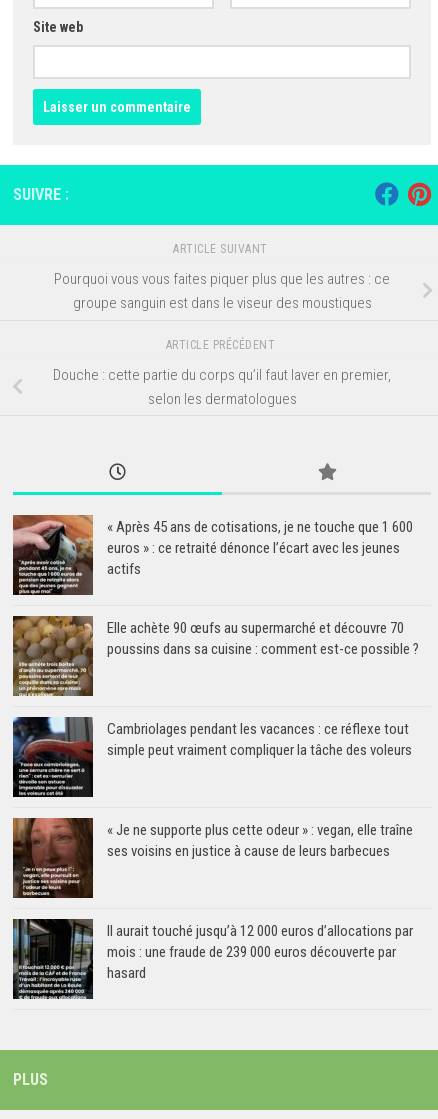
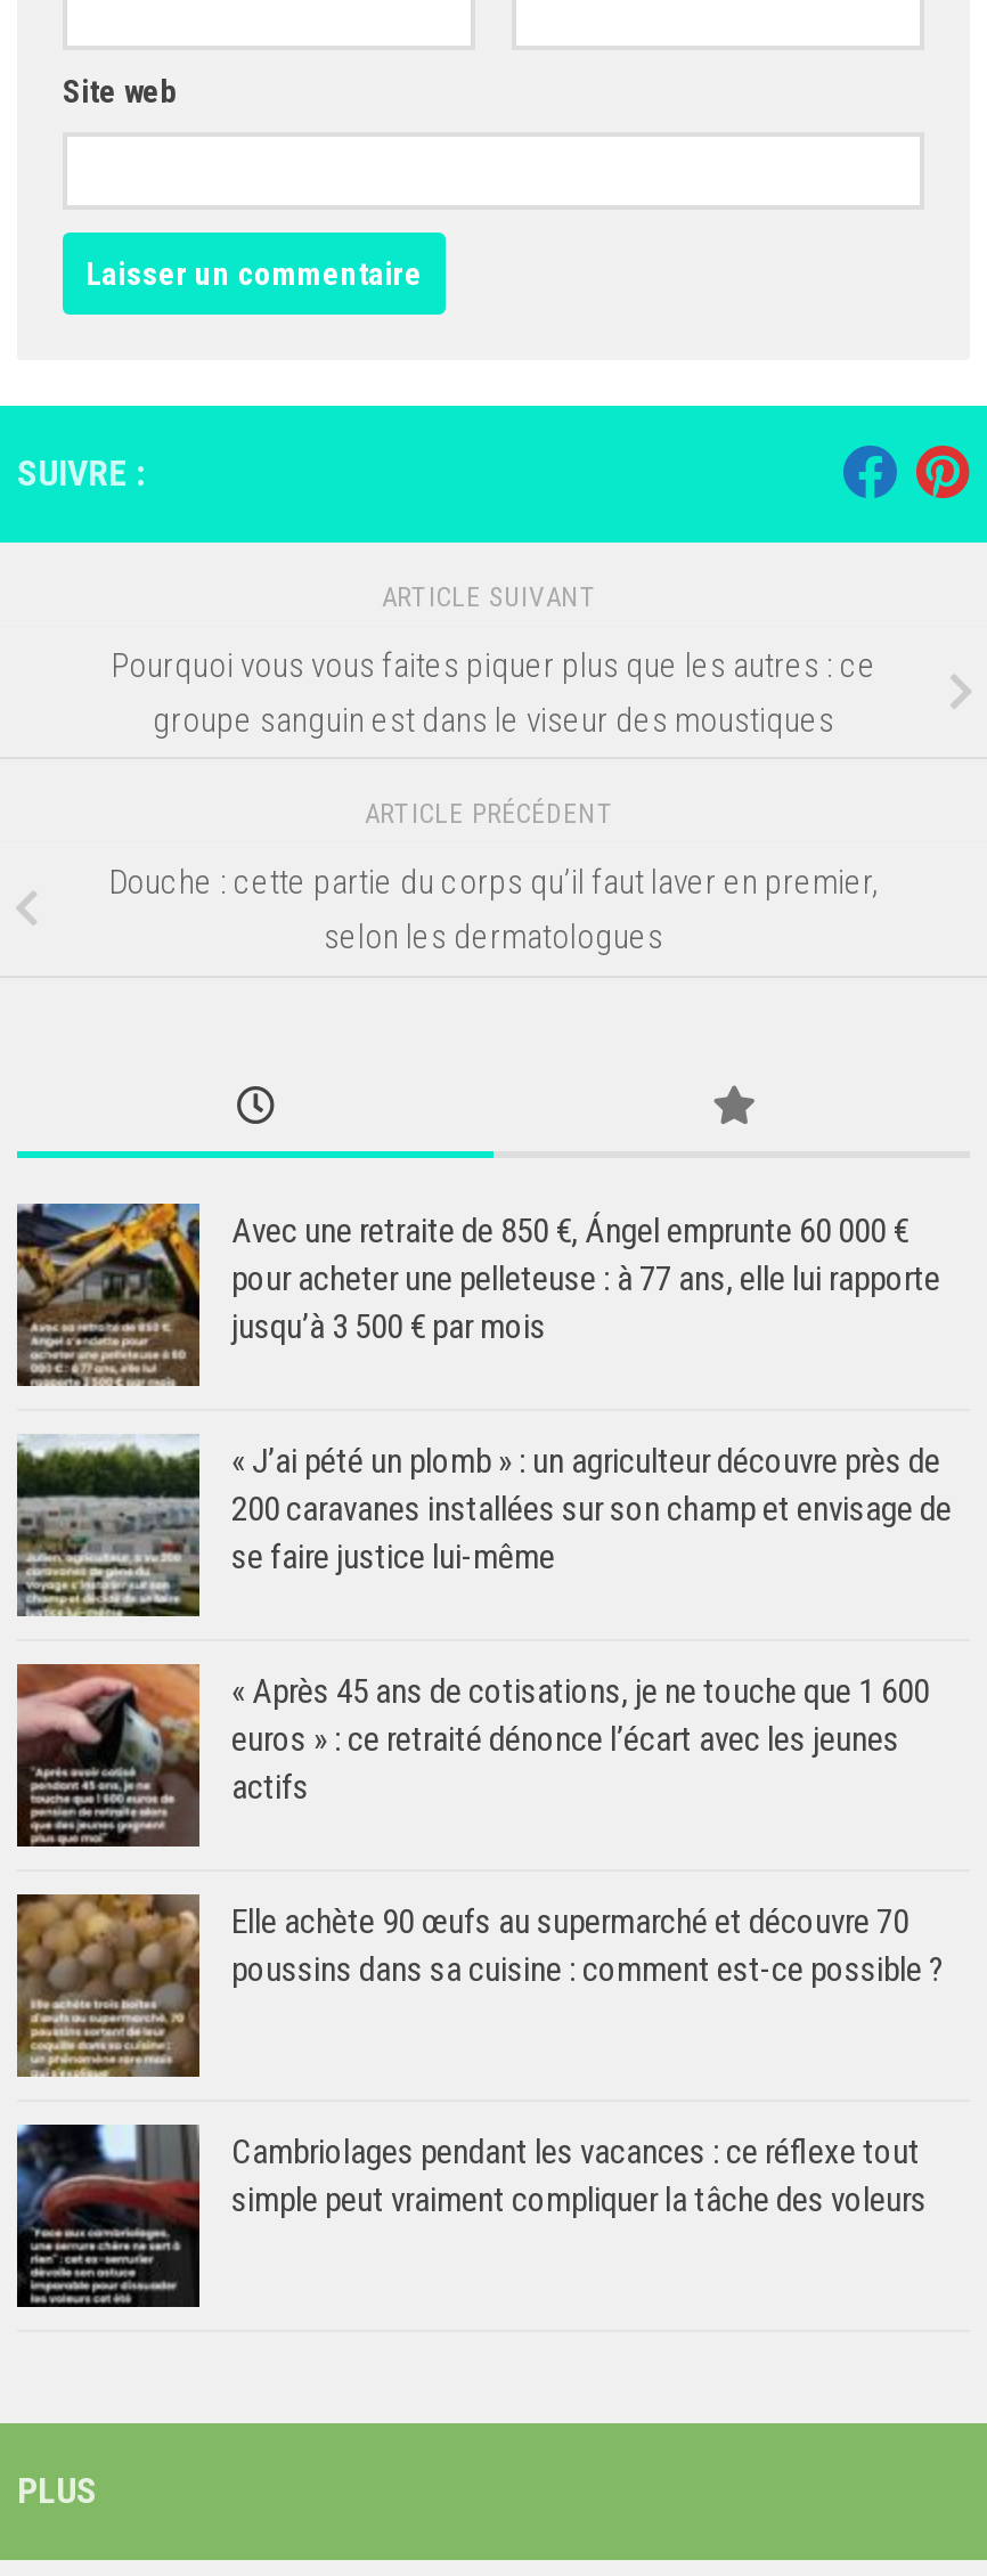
none -> [15,1203,952,1577] [image] | Avec une retraite de 850 €, Ángel emprunte 60 000 € | pour acheter une pelleteuse : à 77 ans, elle lui rapporte | jusqu’à 3 500 € par mois | « J’ai pété un plomb » : un agriculteur découvre près de | 200 caravanes installées sur son champ et envisage de | se faire justice lui-même
none -> [15,1435,199,1617] [image]
moved [11,514,419,759] -> [13,1661,943,2220]: [image] | « Après 45 ans de cotisations, je ne touche que 1 600 | euros » : ce retraité dénonce l’écart avec les jeunes | actifs | Elle achète 90 œufs au supermarché et découvre 70 | poussins dans sa cuisine : comment est-ce possible ? | Cambriolages pendant les vacances : ce réflexe tout | simple peut vraiment compliquer la tâche des voleurs
[12,818,413,899] [image] | « Je ne supporte plus cette odeur » : vegan, elle traîne | ses voisins en justice à cause de leurs barbecues -> none
[12,918,413,999] [image] | Il aurait touché jusqu’à 12 000 euros d’allocations par | mois : une fraude de 239 000 euros découverte par | hasard -> none

